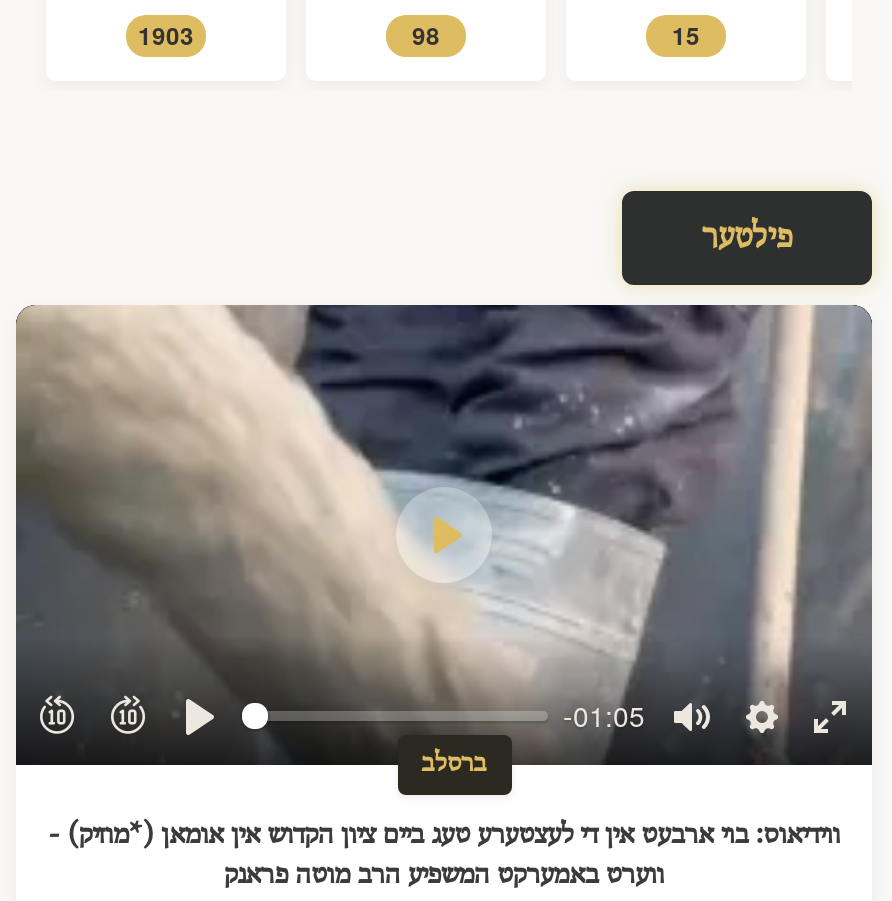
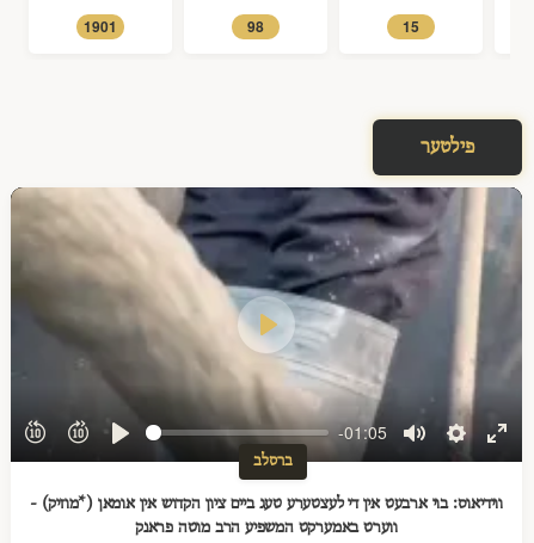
[138,17,194,53] 1903 -> [84,16,117,37] 1901

